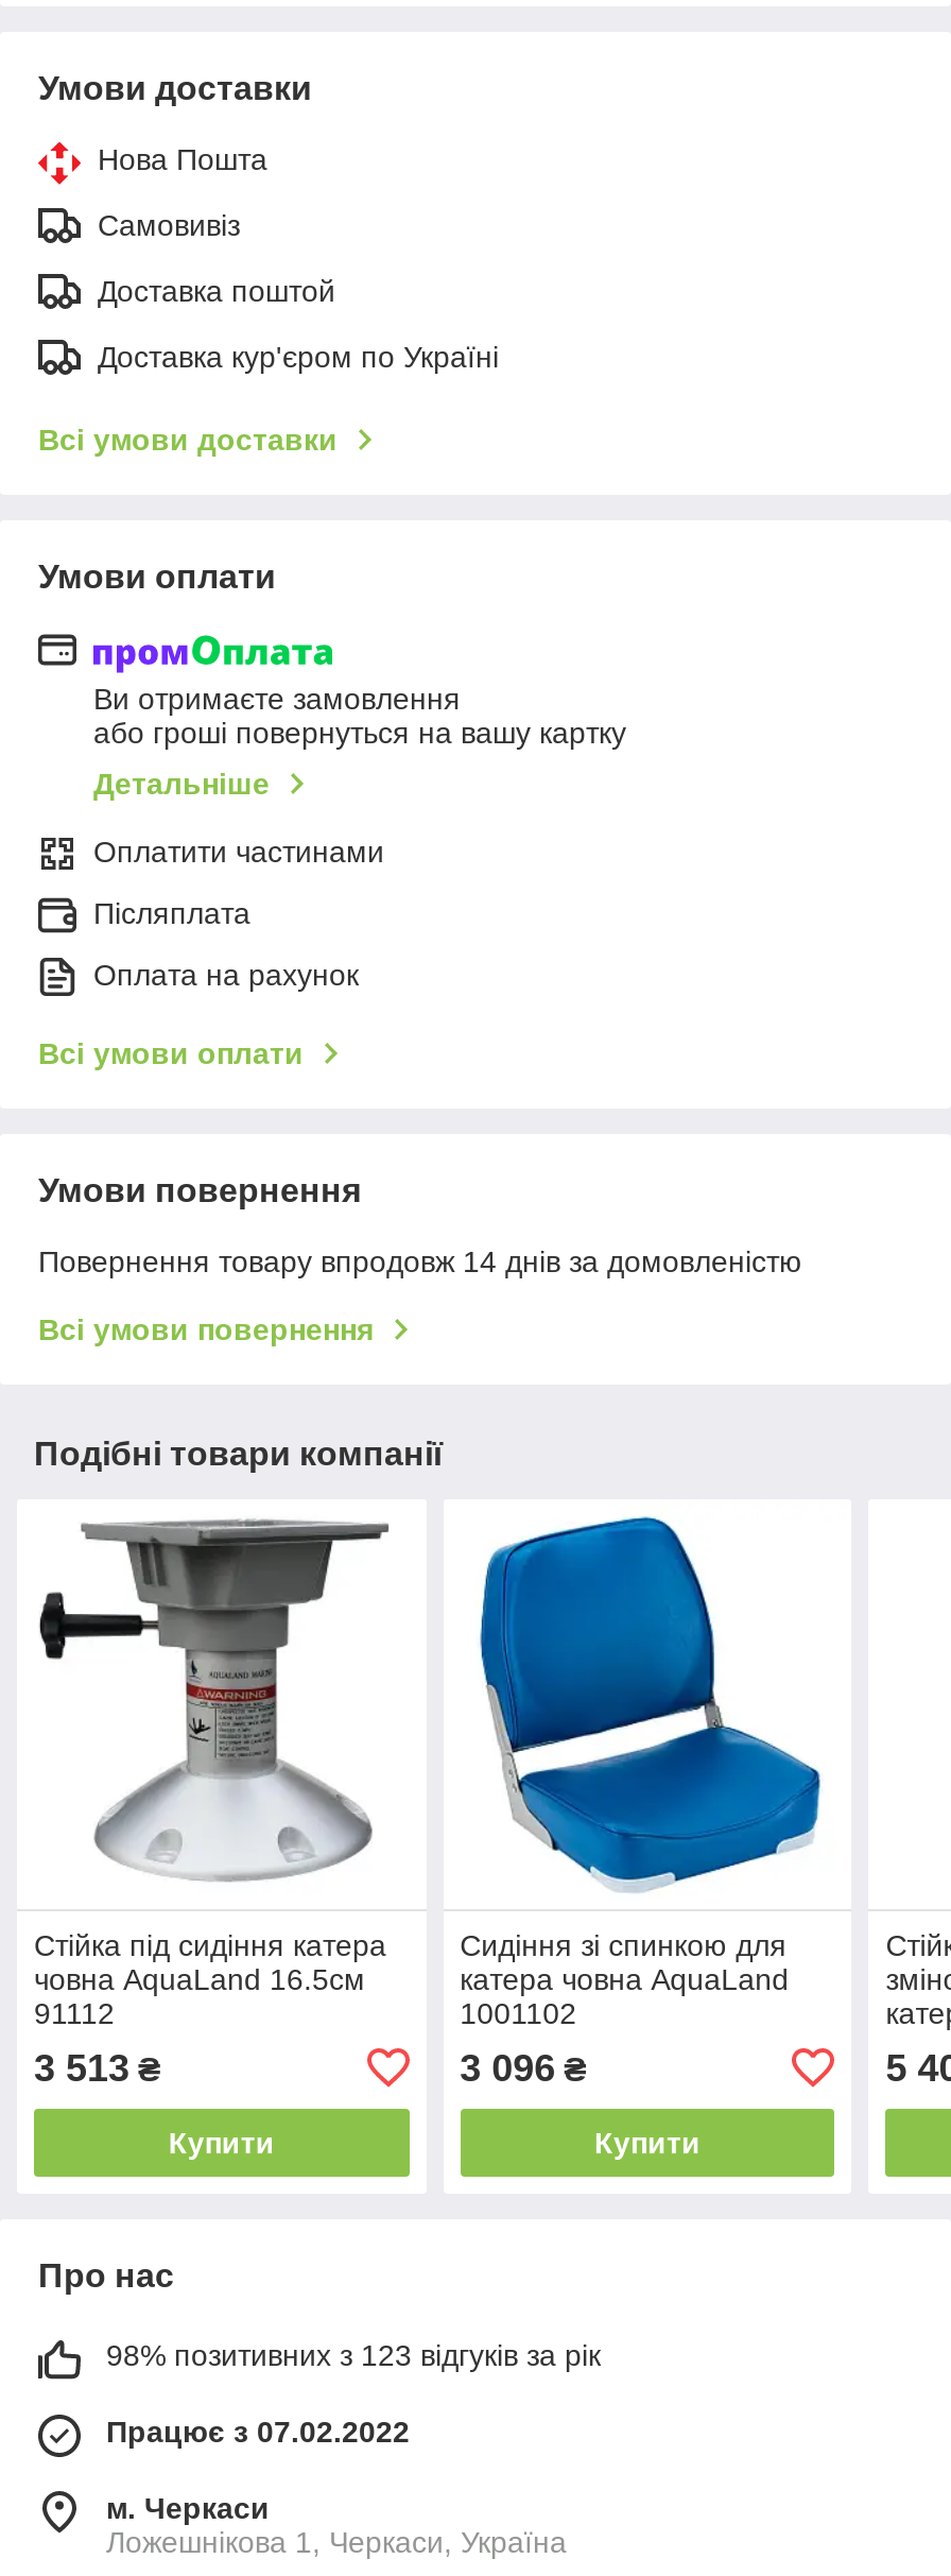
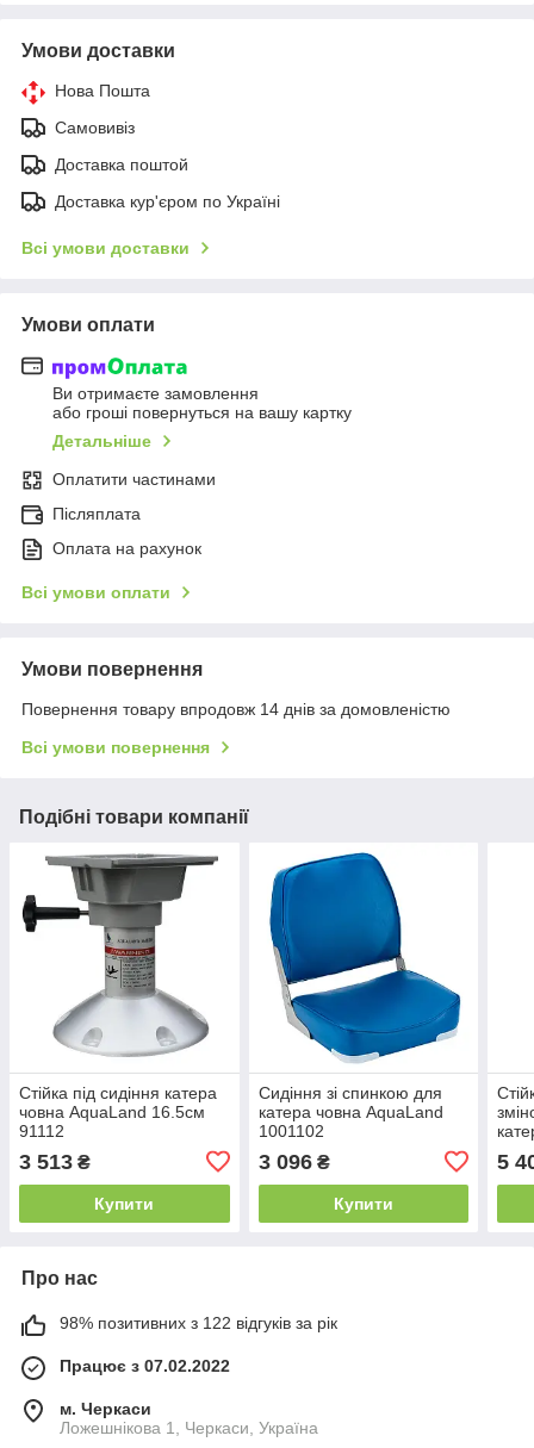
[106,2338,601,2372] 98% позитивних з 123 відгуків за рік -> [60,1313,337,1332] 98% позитивних з 122 відгуків за рік

